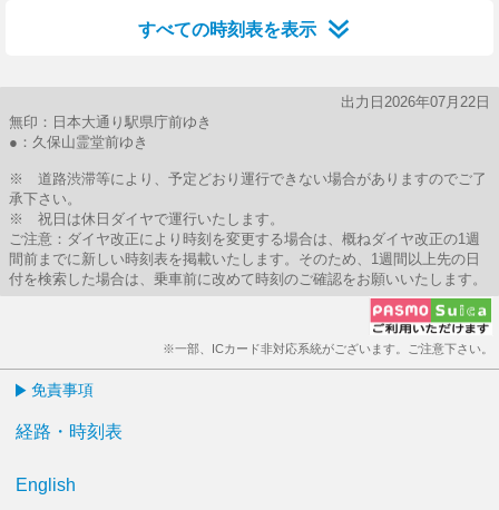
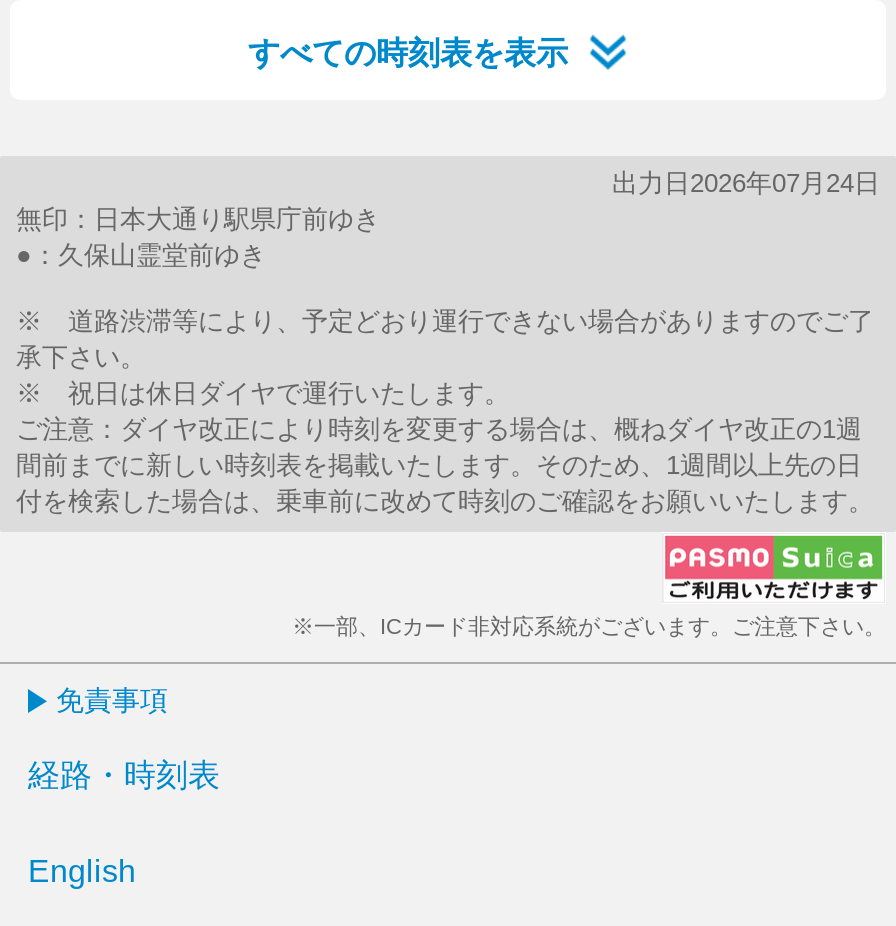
[341,94,490,110] 出力日2026年07月22日 -> [612,168,880,198] 出力日2026年07月24日

